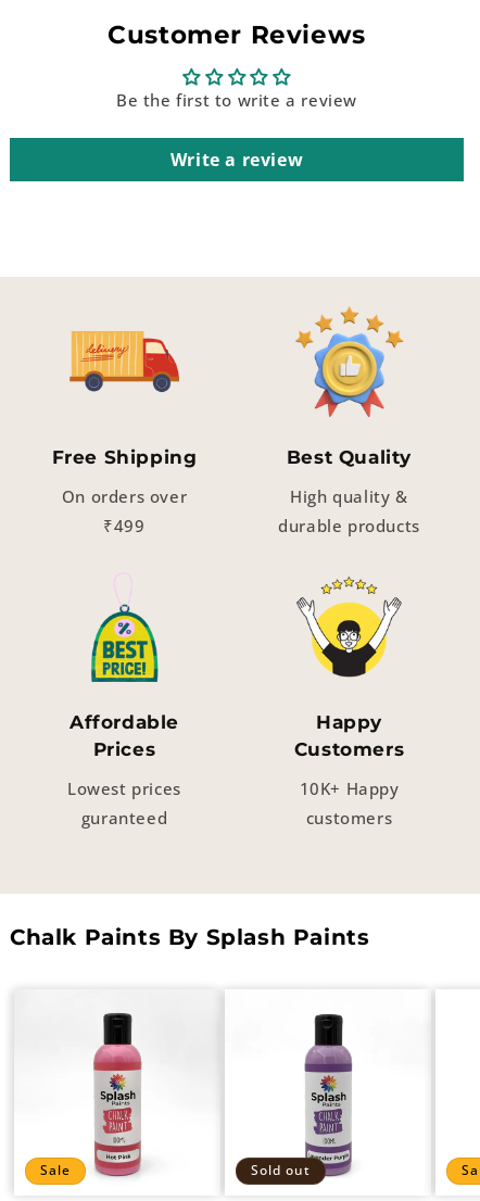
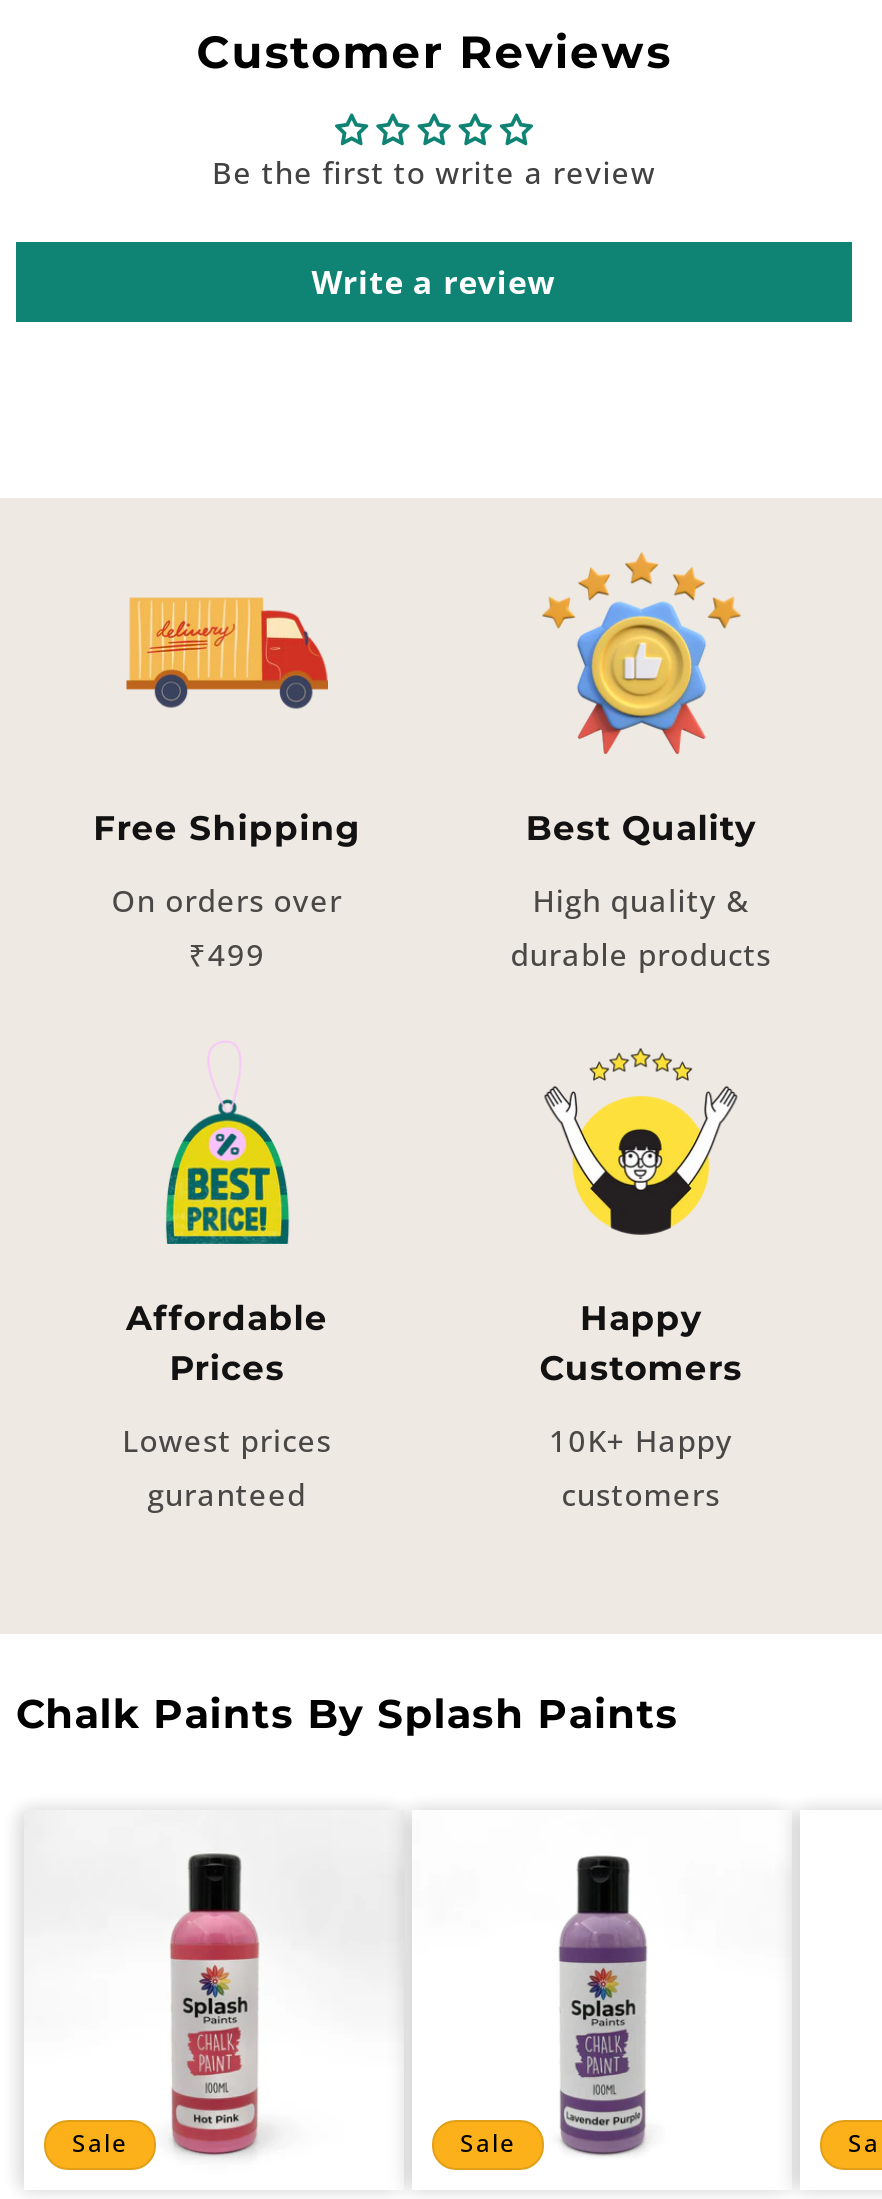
[251,1161,311,1179] Sold out -> [460,2125,516,2159] Sale

